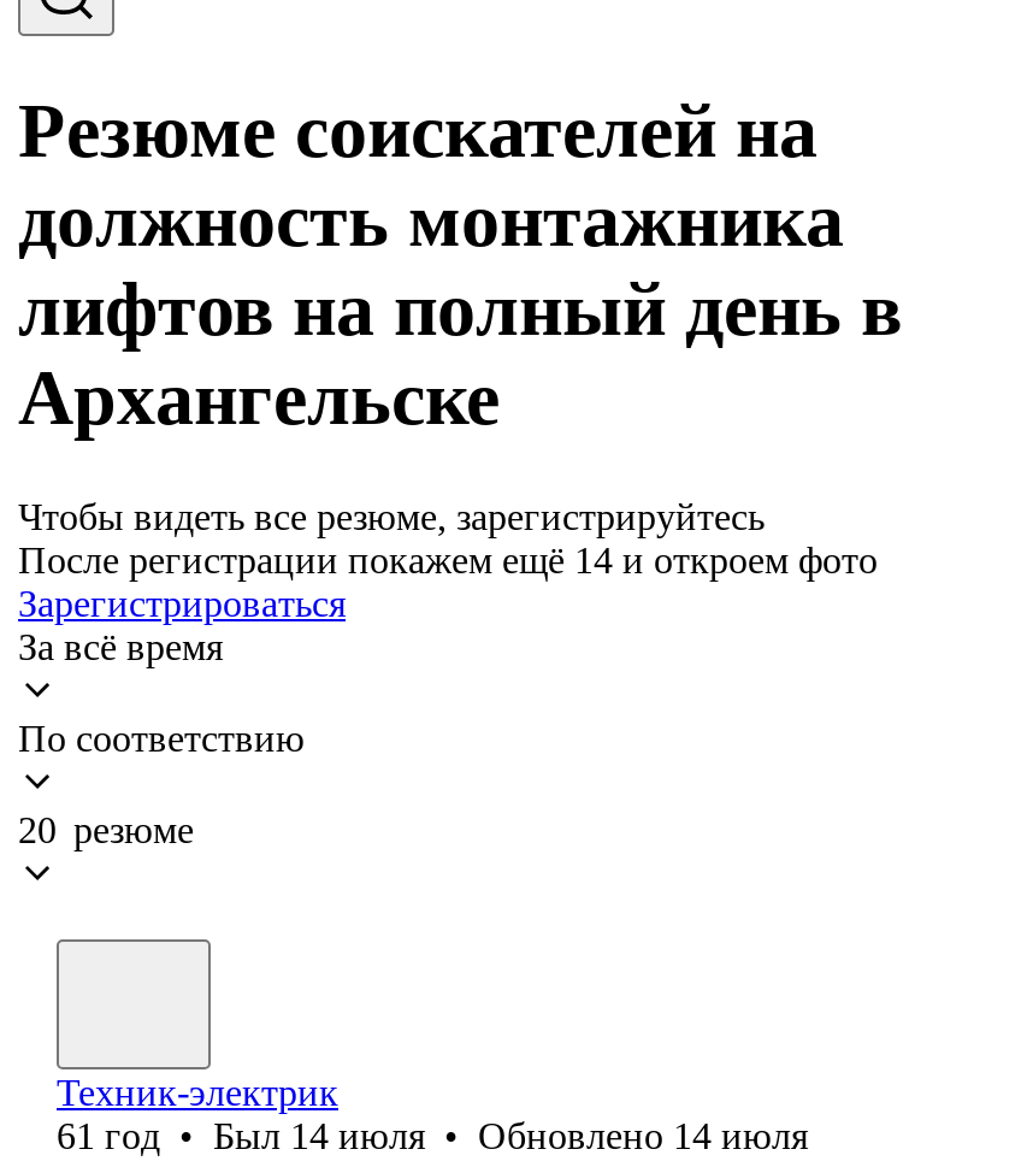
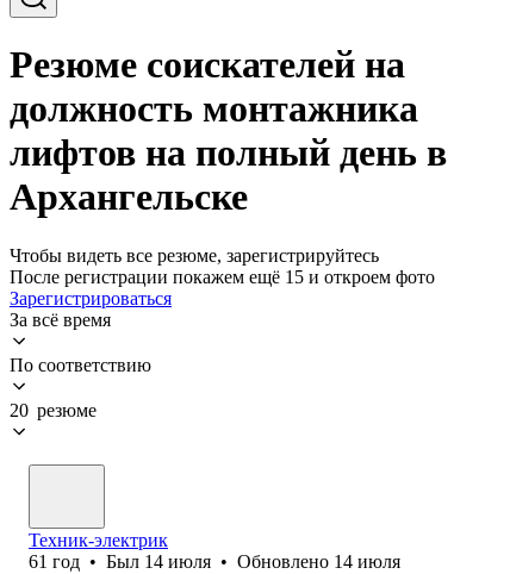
[18,539,878,580] После регистрации покажем ещё 14 и откроем фото -> [10,267,435,287] После регистрации покажем ещё 15 и откроем фото

